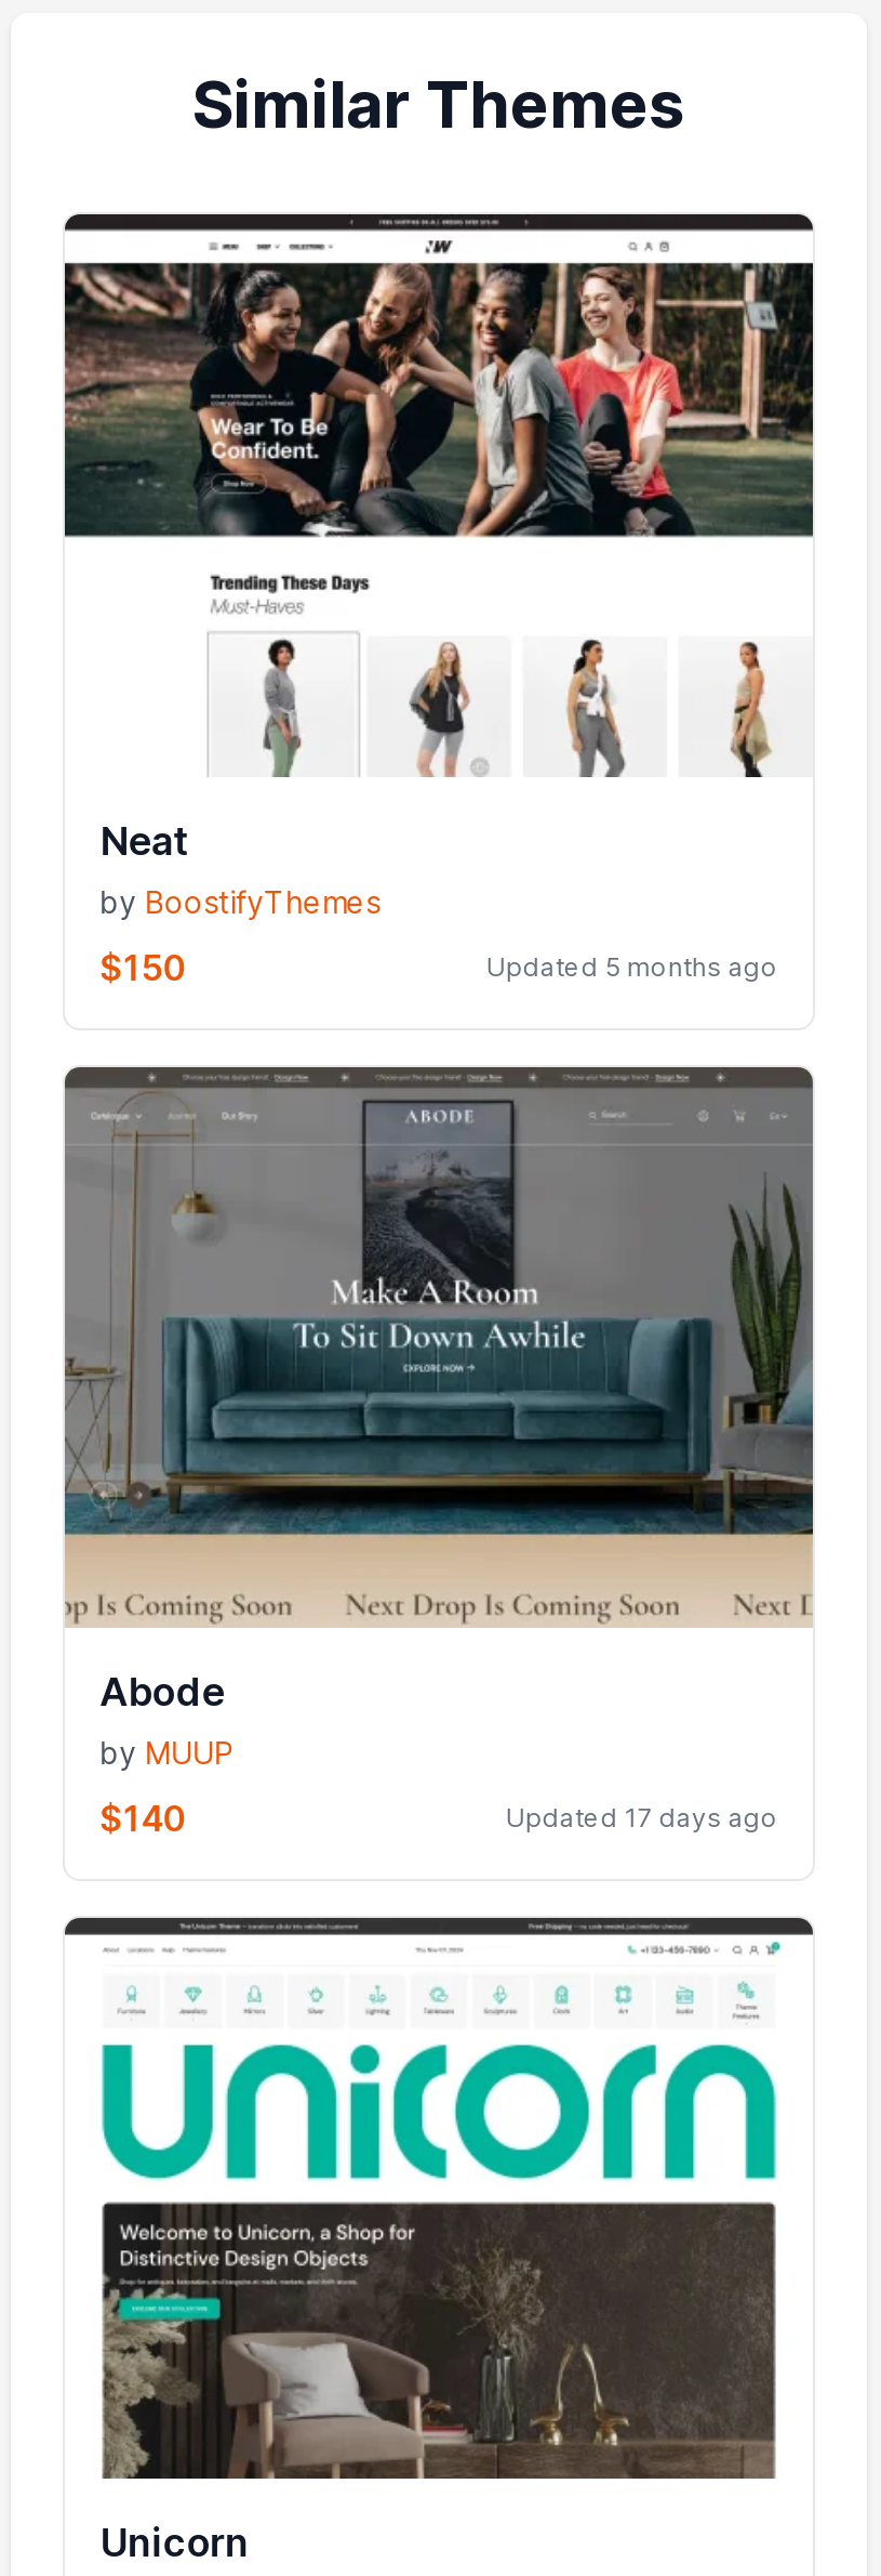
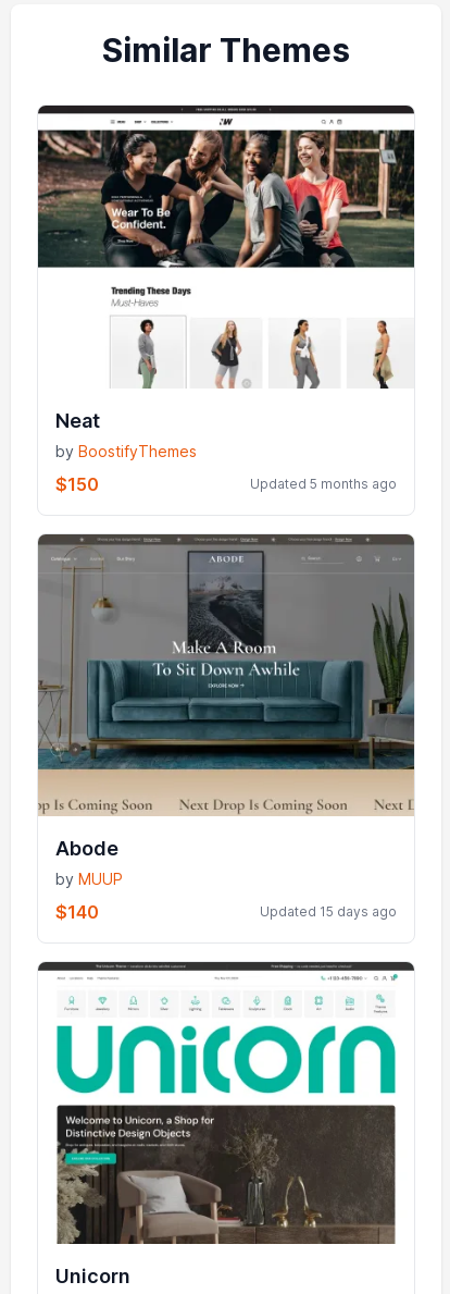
[506,1801,778,1834] Updated 17 days ago -> [260,903,397,920] Updated 15 days ago

